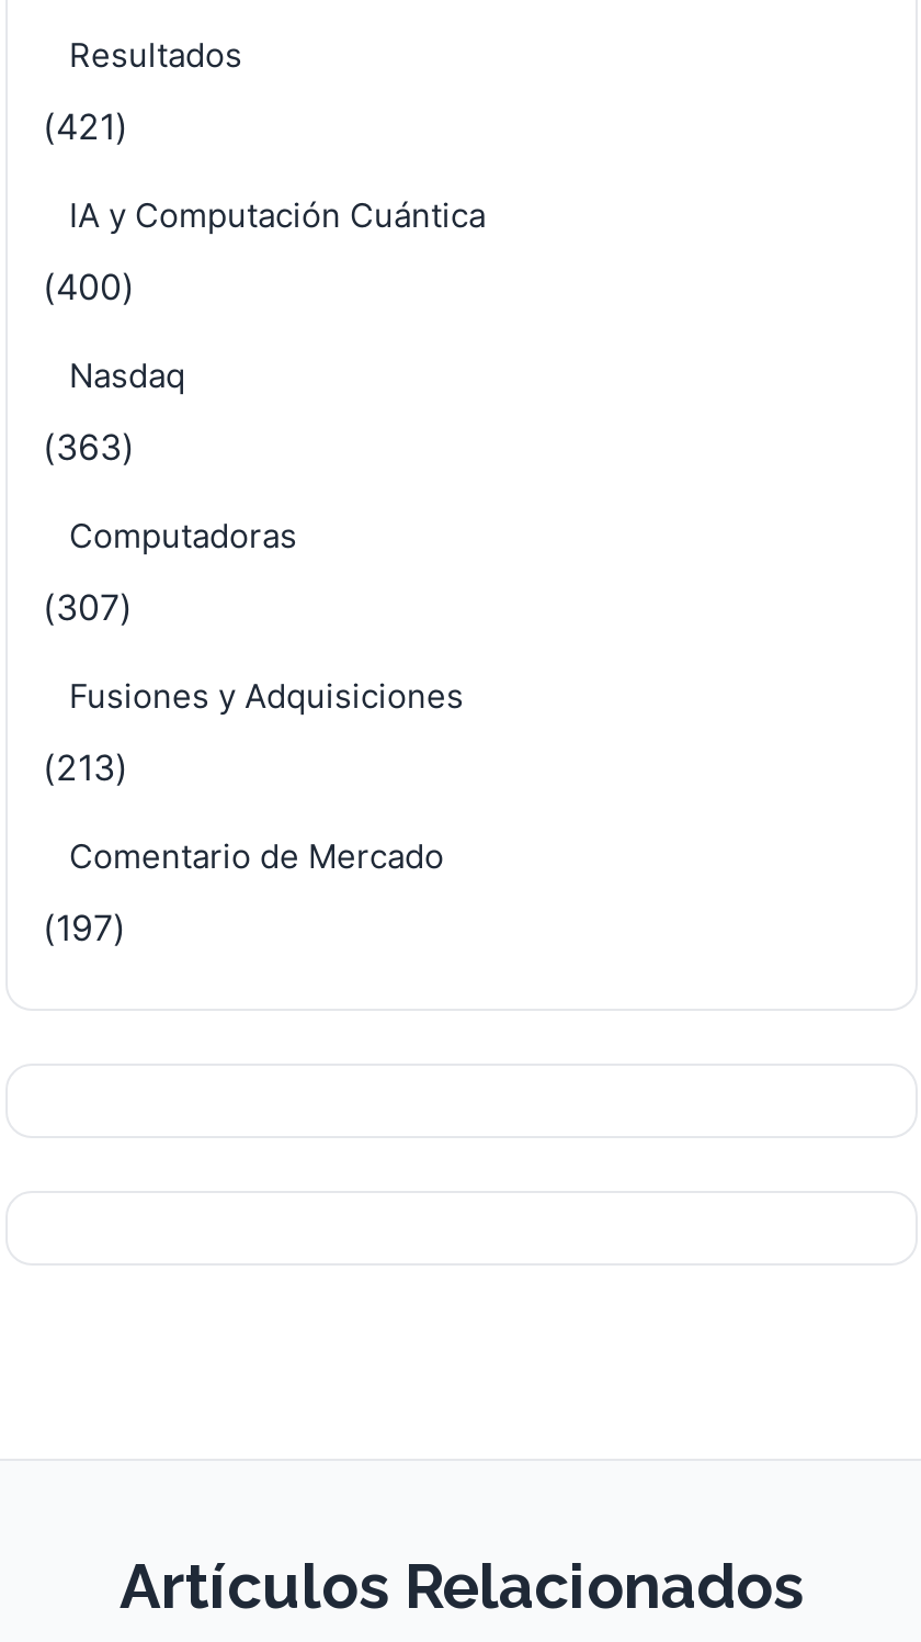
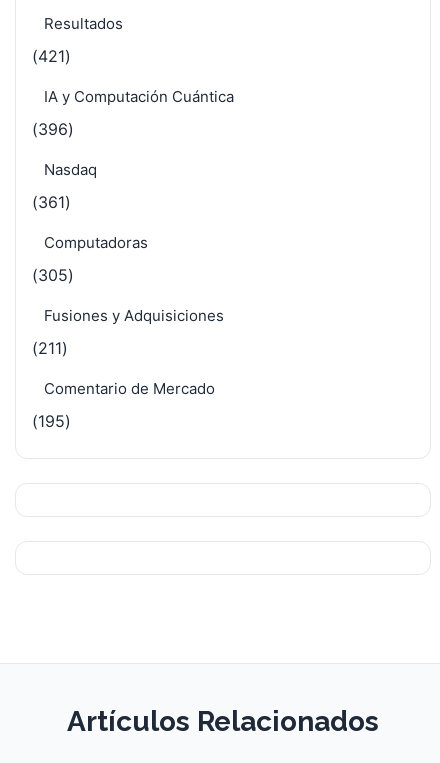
[43,264,135,308] (400) -> [32,119,74,139] (396)
[43,424,135,468] (363) -> [32,192,71,212] (361)
[43,585,133,628] (307) -> [32,265,74,285] (305)
[43,745,128,789] (213) -> [32,338,68,358] (211)
[43,905,126,949] (197) -> [32,411,71,431] (195)

